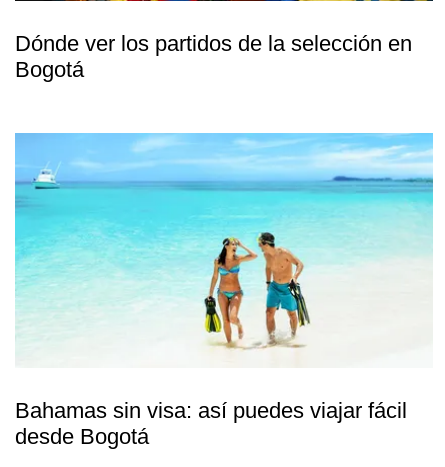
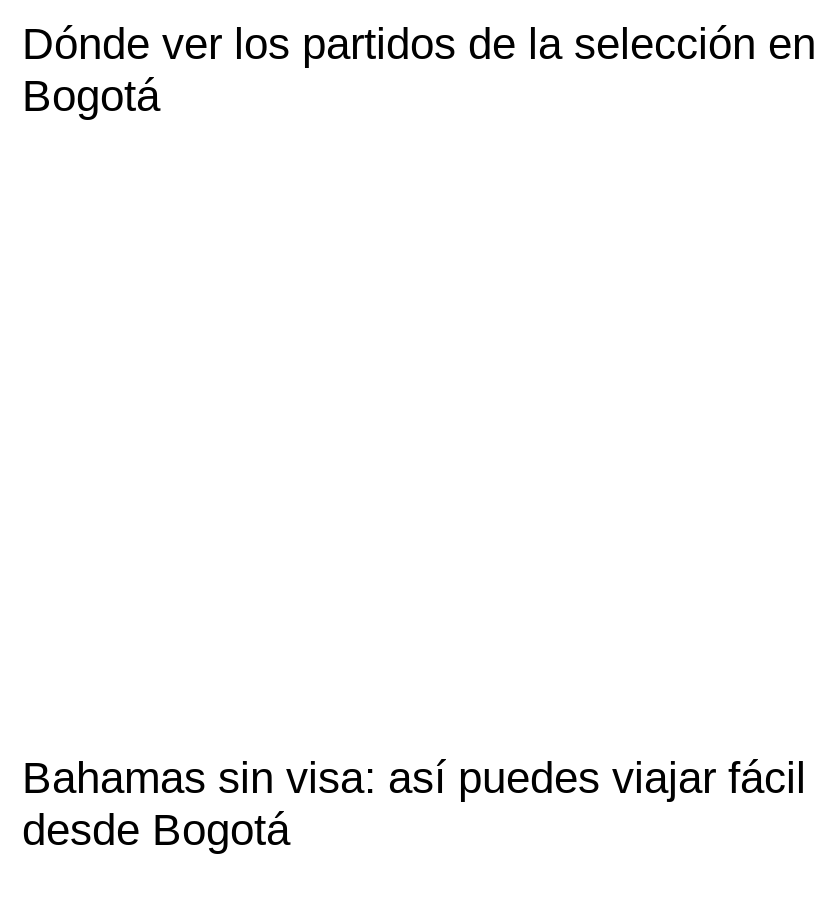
[14,132,434,367] [image] -> none

